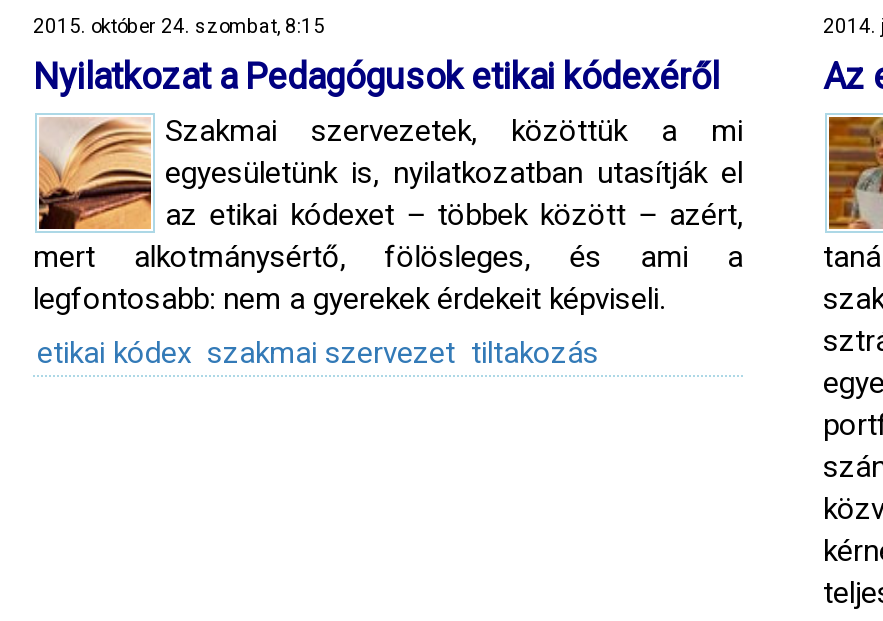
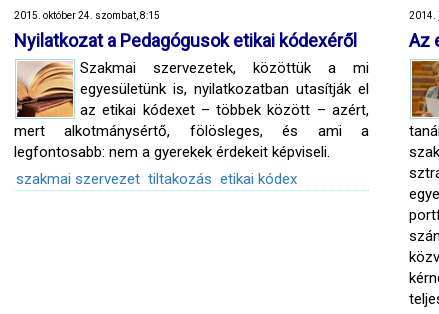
[37,335,599,371] etikai kódex szakmai szervezet tiltakozás -> [16,170,297,188] szakmai szervezet tiltakozás etikai kódex

